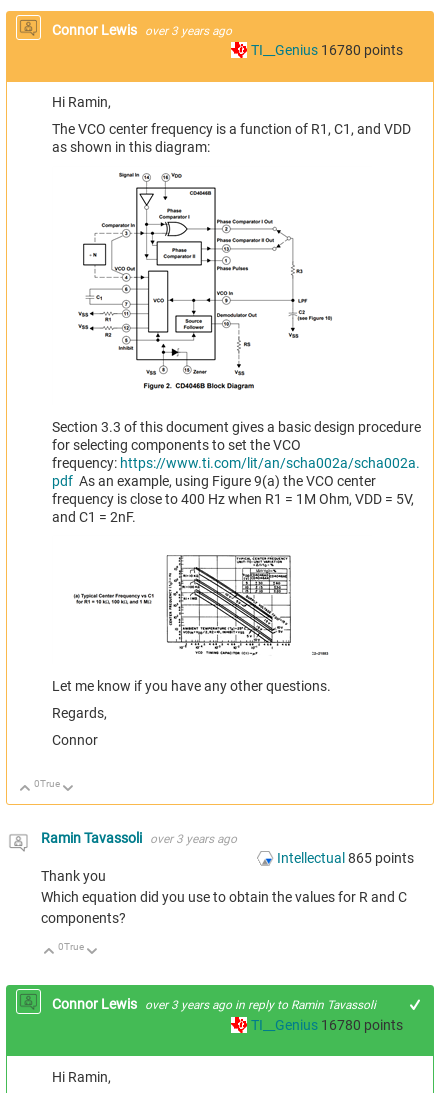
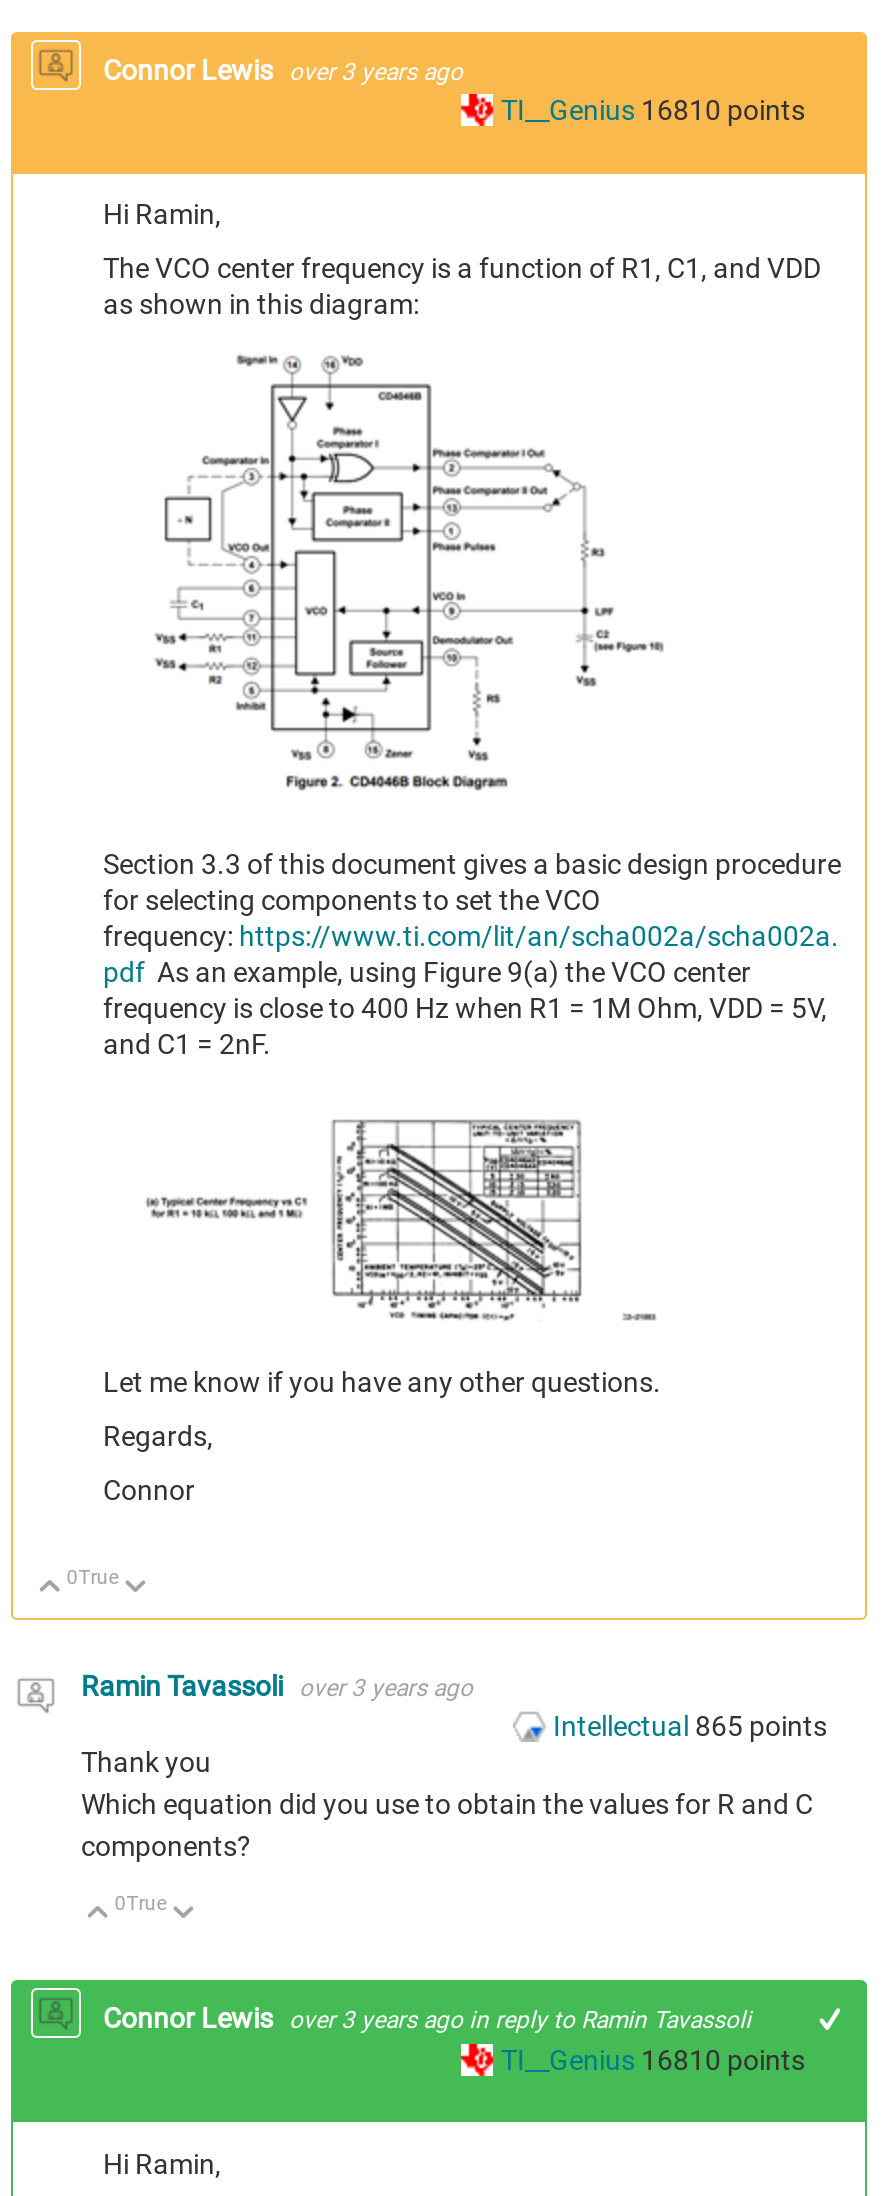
[251,42,403,58] TI__Genius 16780 points -> [501,95,805,127] TI__Genius 16810 points
[251,1017,403,1033] TI__Genius 16780 points -> [501,2044,805,2076] TI__Genius 16810 points

